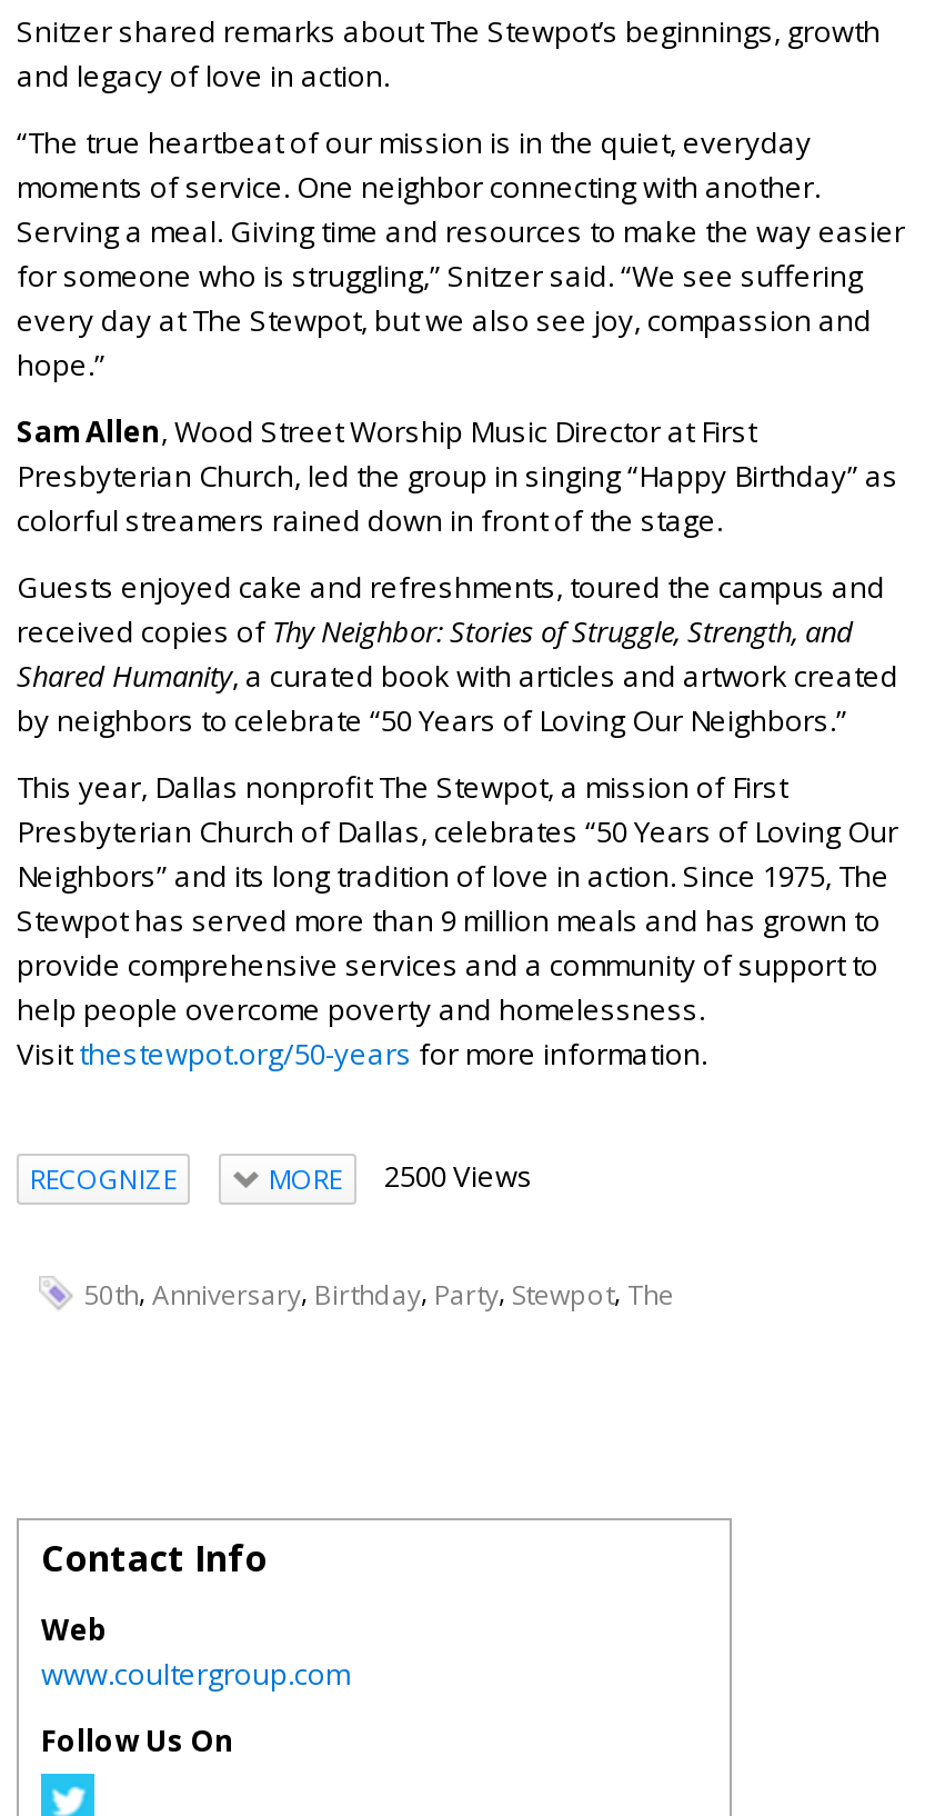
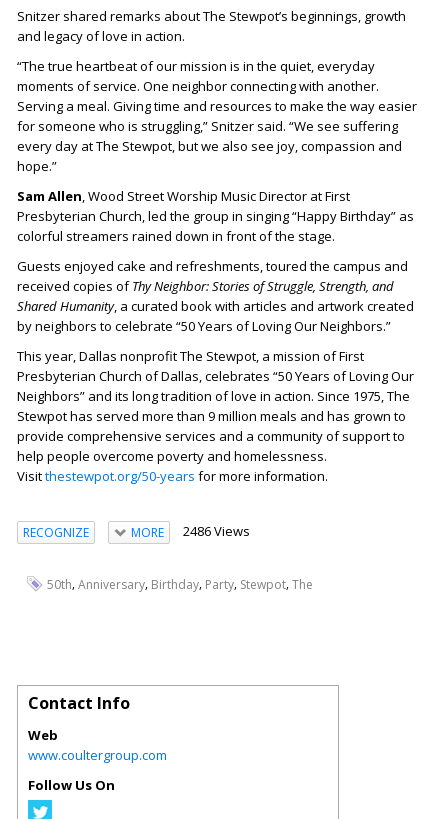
[269,1157,533,1199] MORE 2500 Views -> [130,522,249,541] MORE 2486 Views

